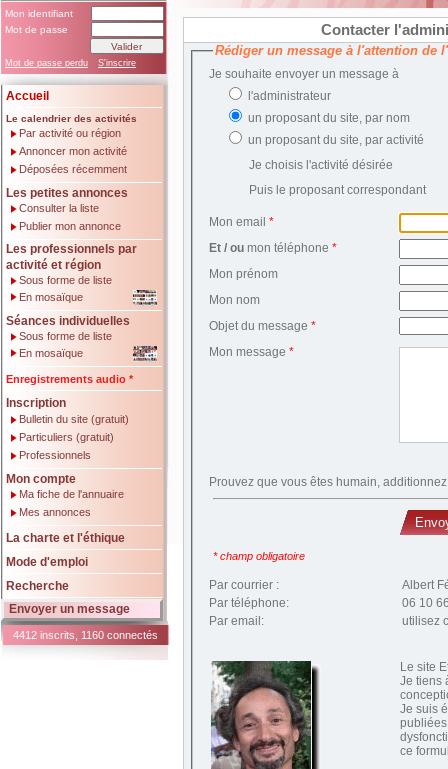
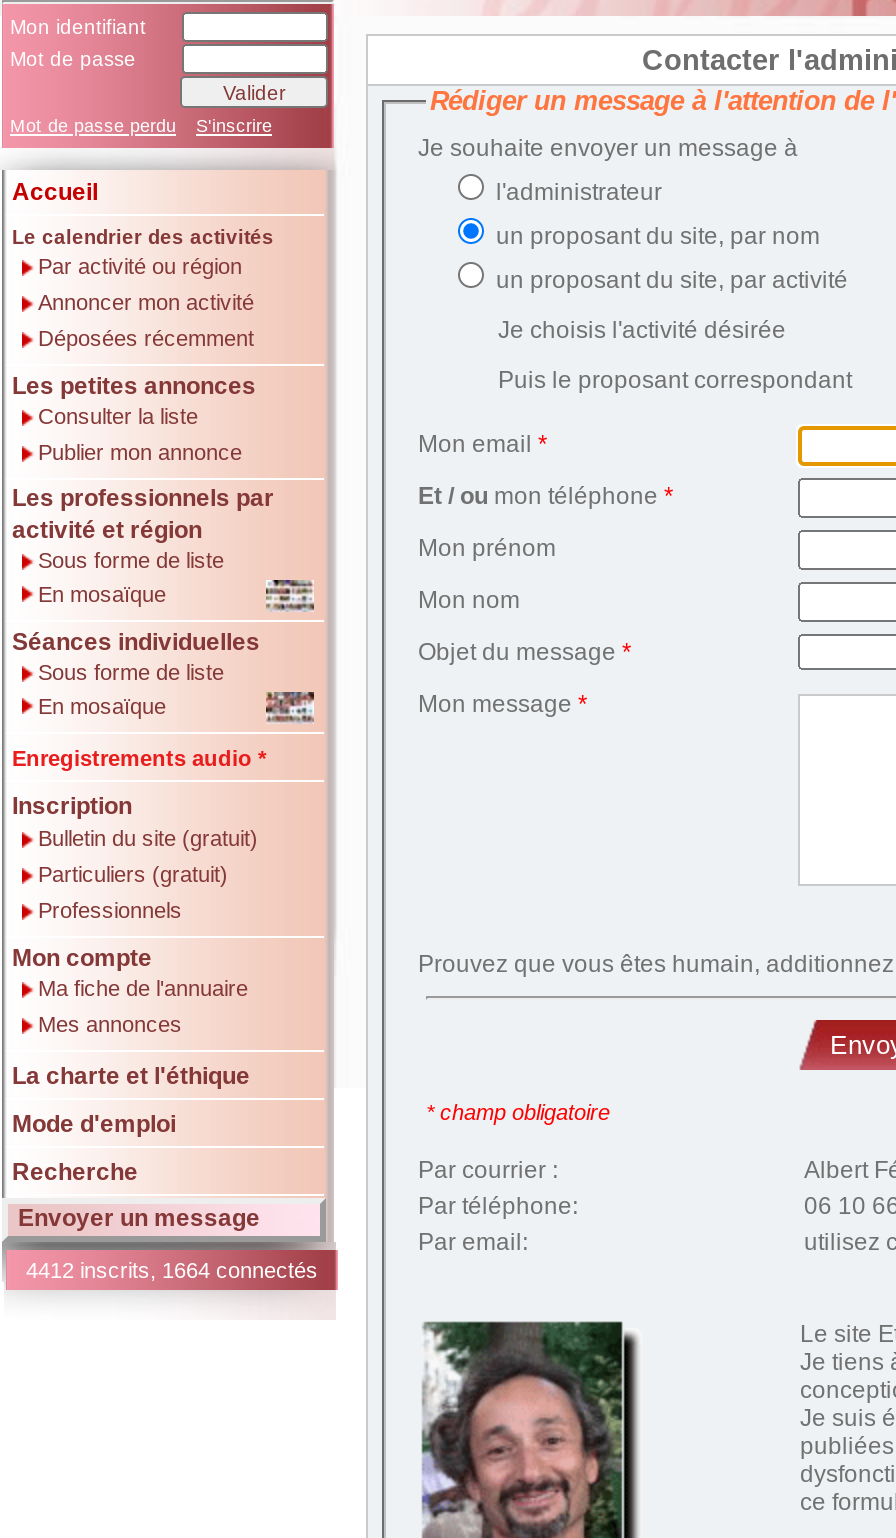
[13,629,158,641] 4412 inscrits, 1160 connectés -> [26,1258,318,1282] 4412 inscrits, 1664 connectés

